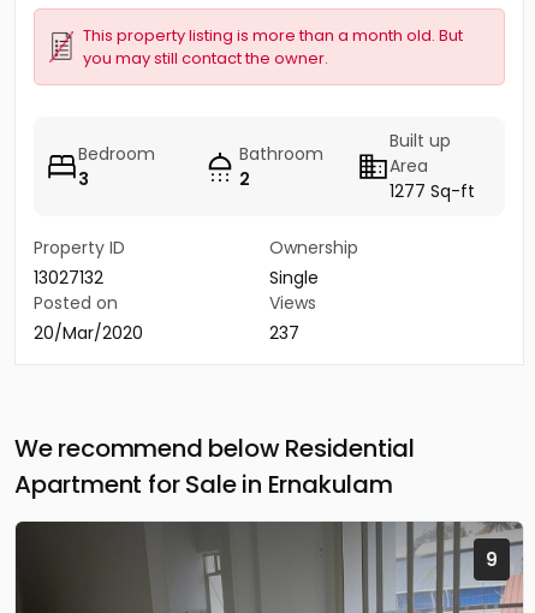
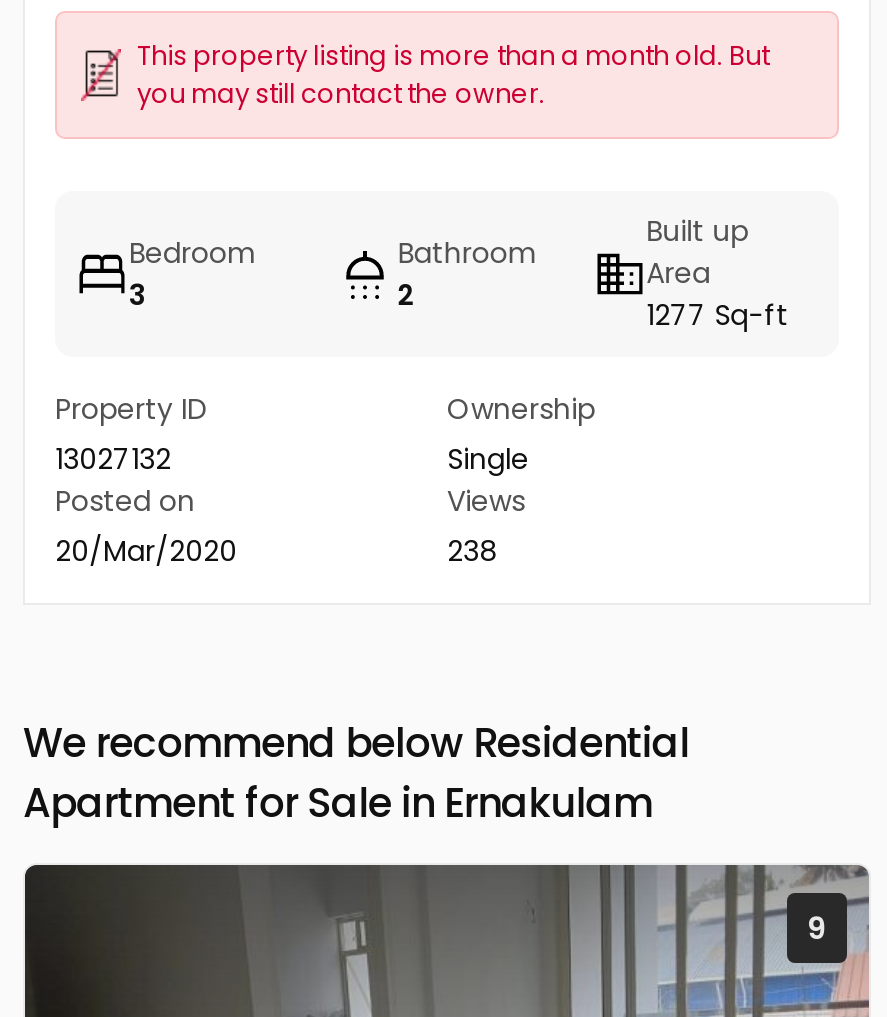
[269,321,299,345] 237 -> [447,531,497,571] 238

